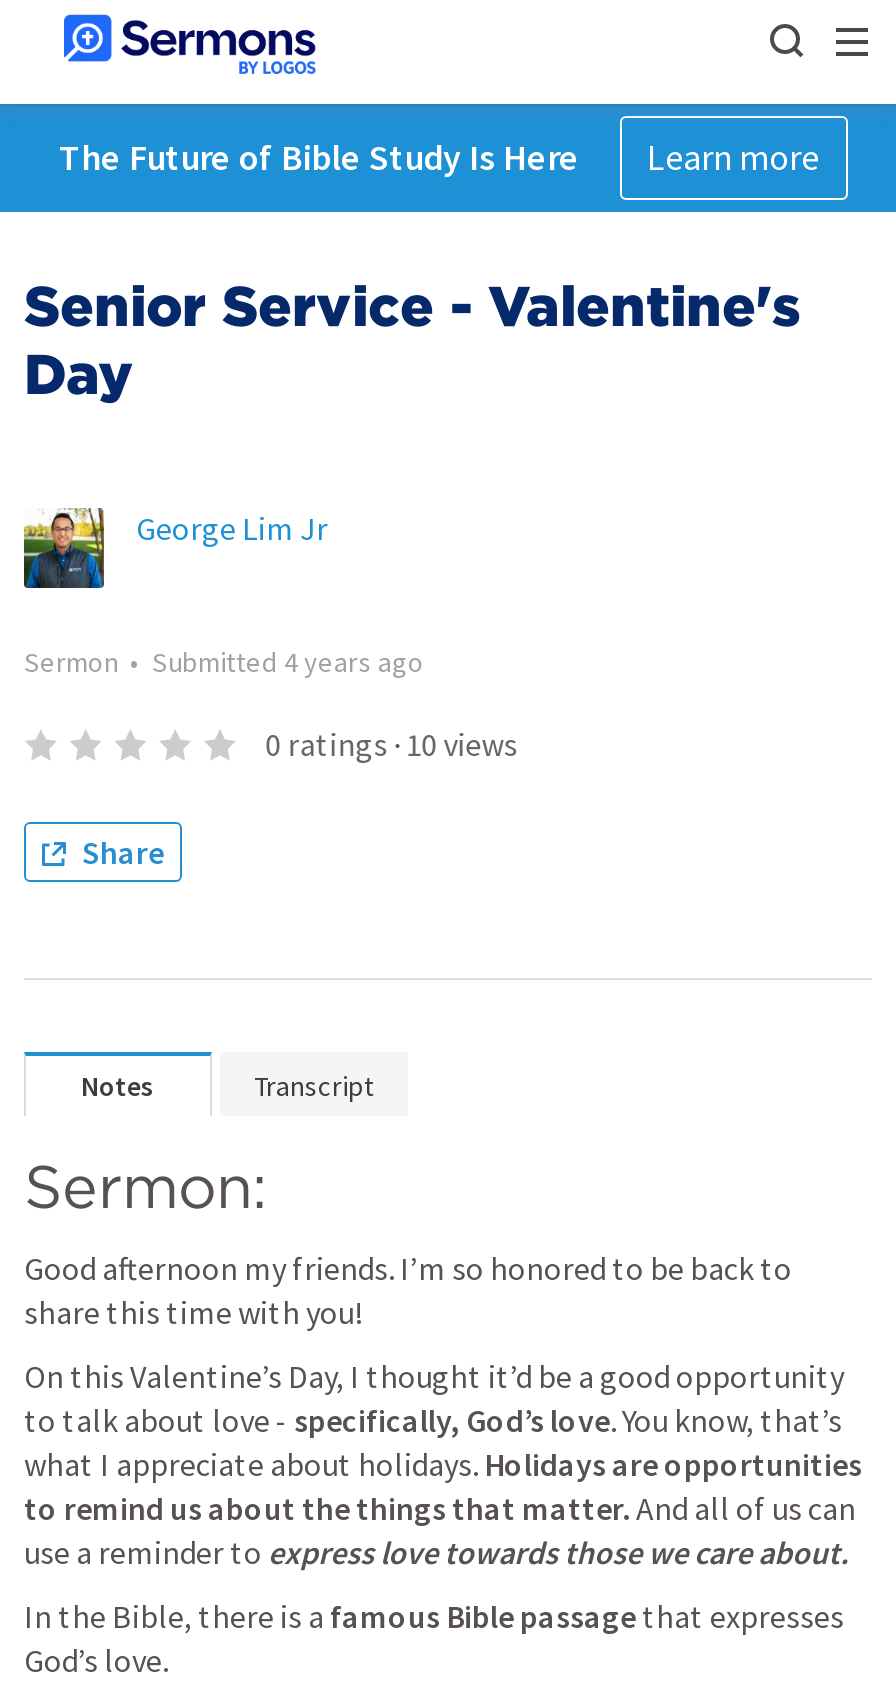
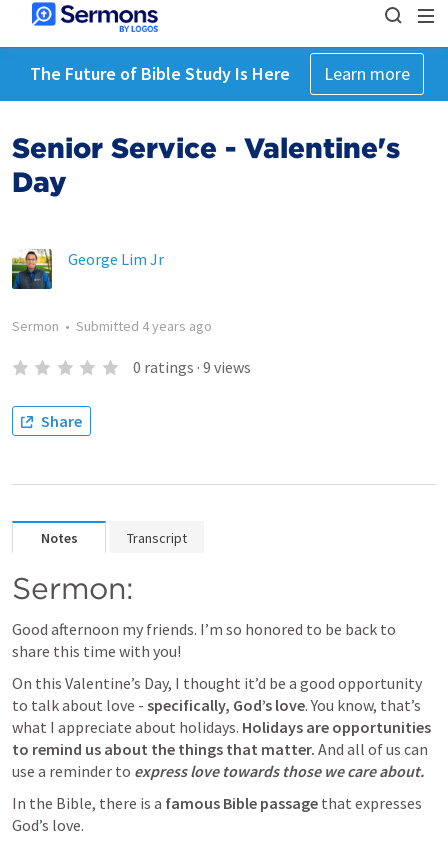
[265,724,517,764] 0 ratings · 10 views -> [133,357,251,377] 0 ratings · 9 views

